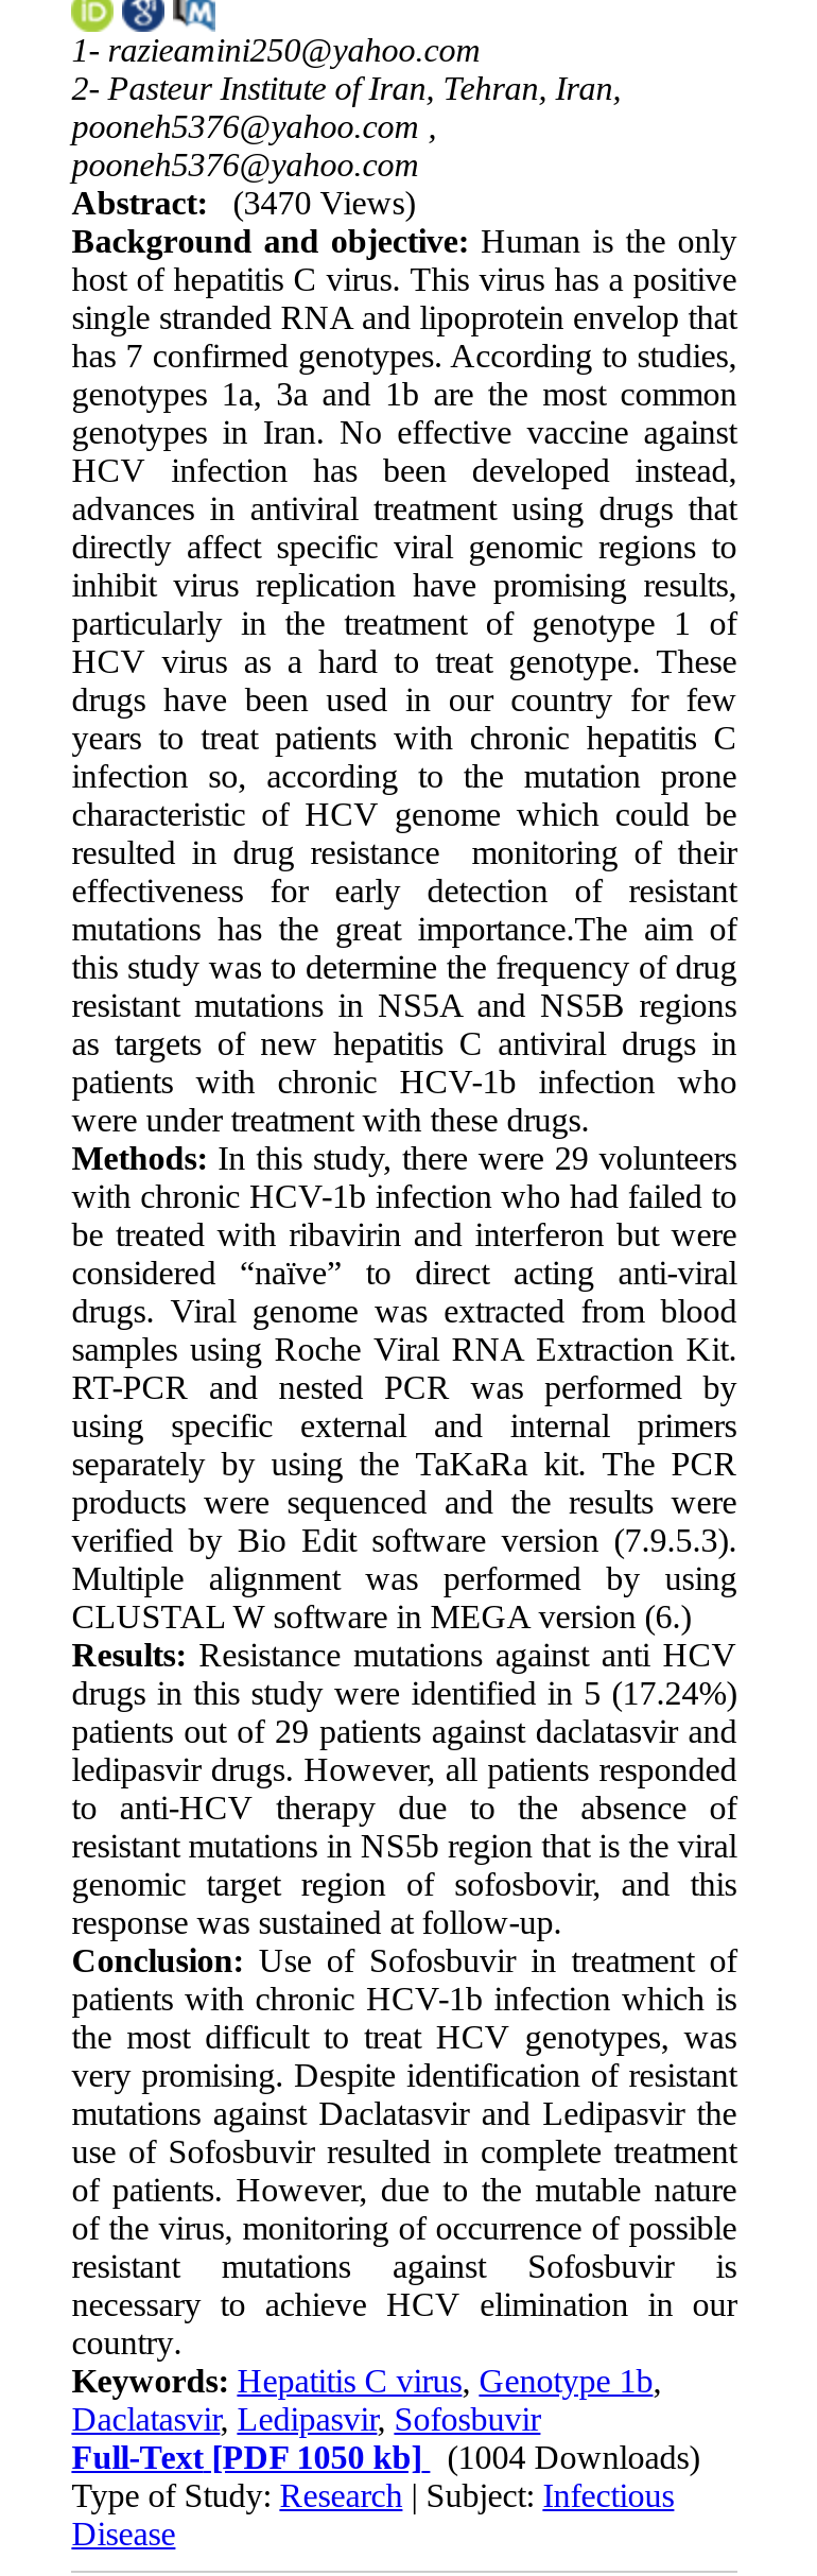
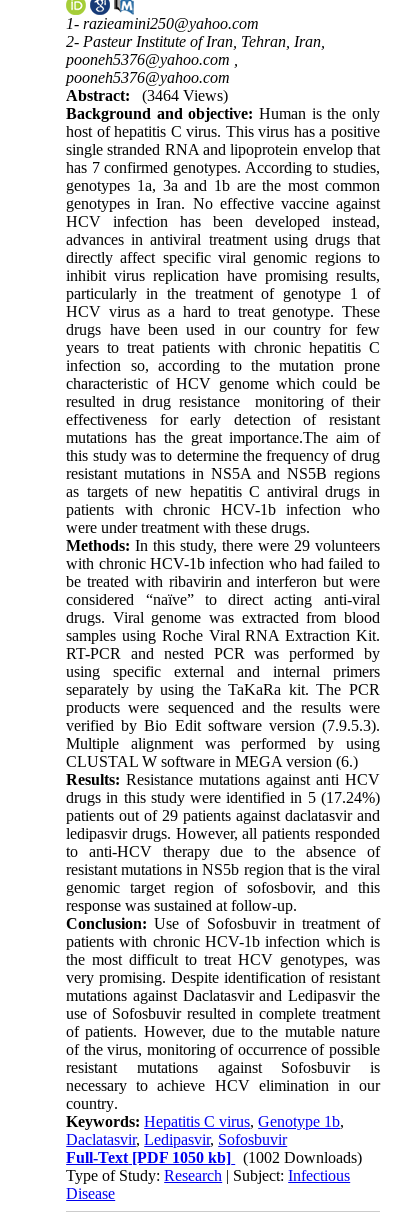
[72,185,415,221] Abstract: (3470 Views) -> [66,87,228,104] Abstract: (3464 Views)
[72,2439,700,2475] Full-Text [PDF 1050 kb] (1004 Downloads) -> [66,1149,362,1166] Full-Text [PDF 1050 kb] (1002 Downloads)

